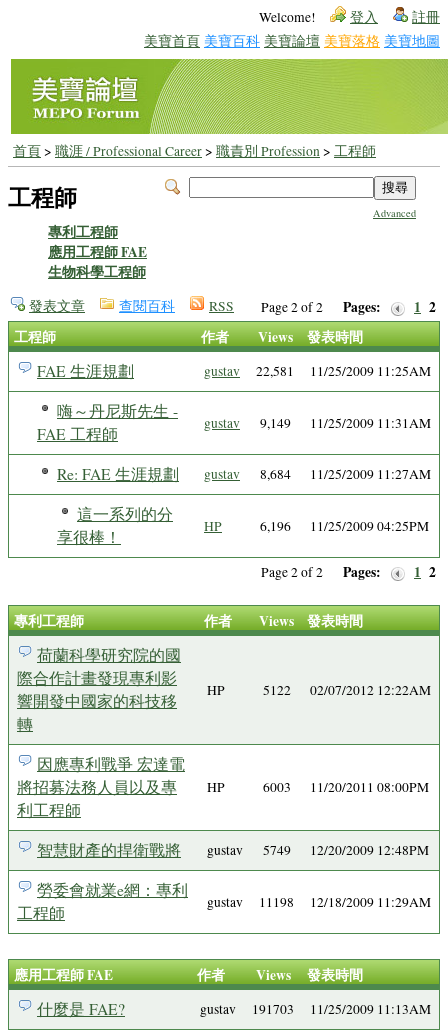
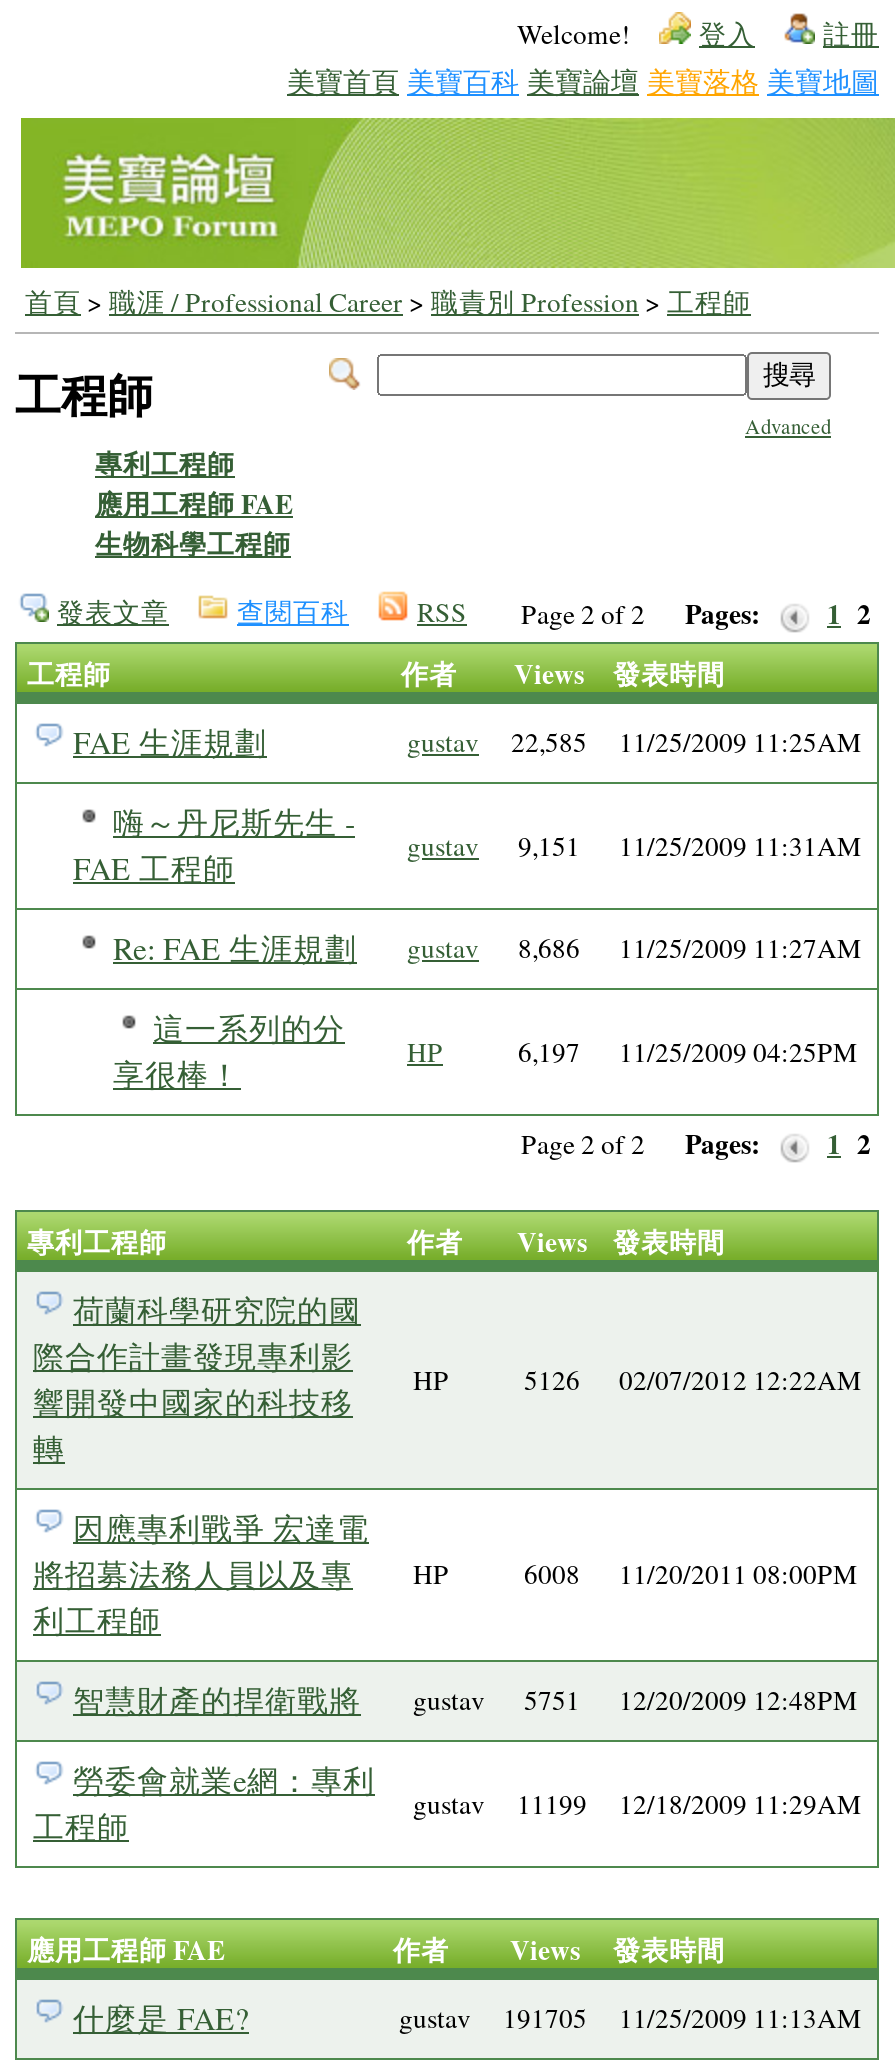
[204,362,431,380] gustav 22,581 11/25/2009 11:25AM -> [407,724,861,760] gustav 22,585 11/25/2009 11:25AM
[204,414,431,432] gustav 9,149 11/25/2009 11:31AM -> [407,828,861,864] gustav 9,151 11/25/2009 11:31AM
[57,463,431,484] Re: FAE 生涯規劃 gustav 8,684 11/25/2009 11:27AM -> [113,926,861,968] Re: FAE 生涯規劃 gustav 8,686 11/25/2009 11:27AM
[259,517,429,535] 6,196 11/25/2009 04:25PM -> [518,1034,857,1070] 6,197 11/25/2009 04:25PM
[262,681,431,699] 5122 02/07/2012 12:22AM -> [524,1362,861,1398] 5126 02/07/2012 12:22AM
[262,778,429,796] 6003 11/20/2011 08:00PM -> [524,1556,857,1592] 6008 11/20/2011 08:00PM
[37,839,429,860] 智慧財產的捍衛戰將 gustav 5749 12/20/2009 12:48PM -> [73,1678,857,1720] 智慧財產的捍衛戰將 gustav 5751 12/20/2009 12:48PM
[207,893,431,911] gustav 11198 12/18/2009 11:29AM -> [413,1786,861,1822] gustav 11199 12/18/2009 11:29AM
[200,1000,431,1018] gustav 191703 11/25/2009 11:13AM -> [399,2000,861,2036] gustav 191705 11/25/2009 11:13AM

